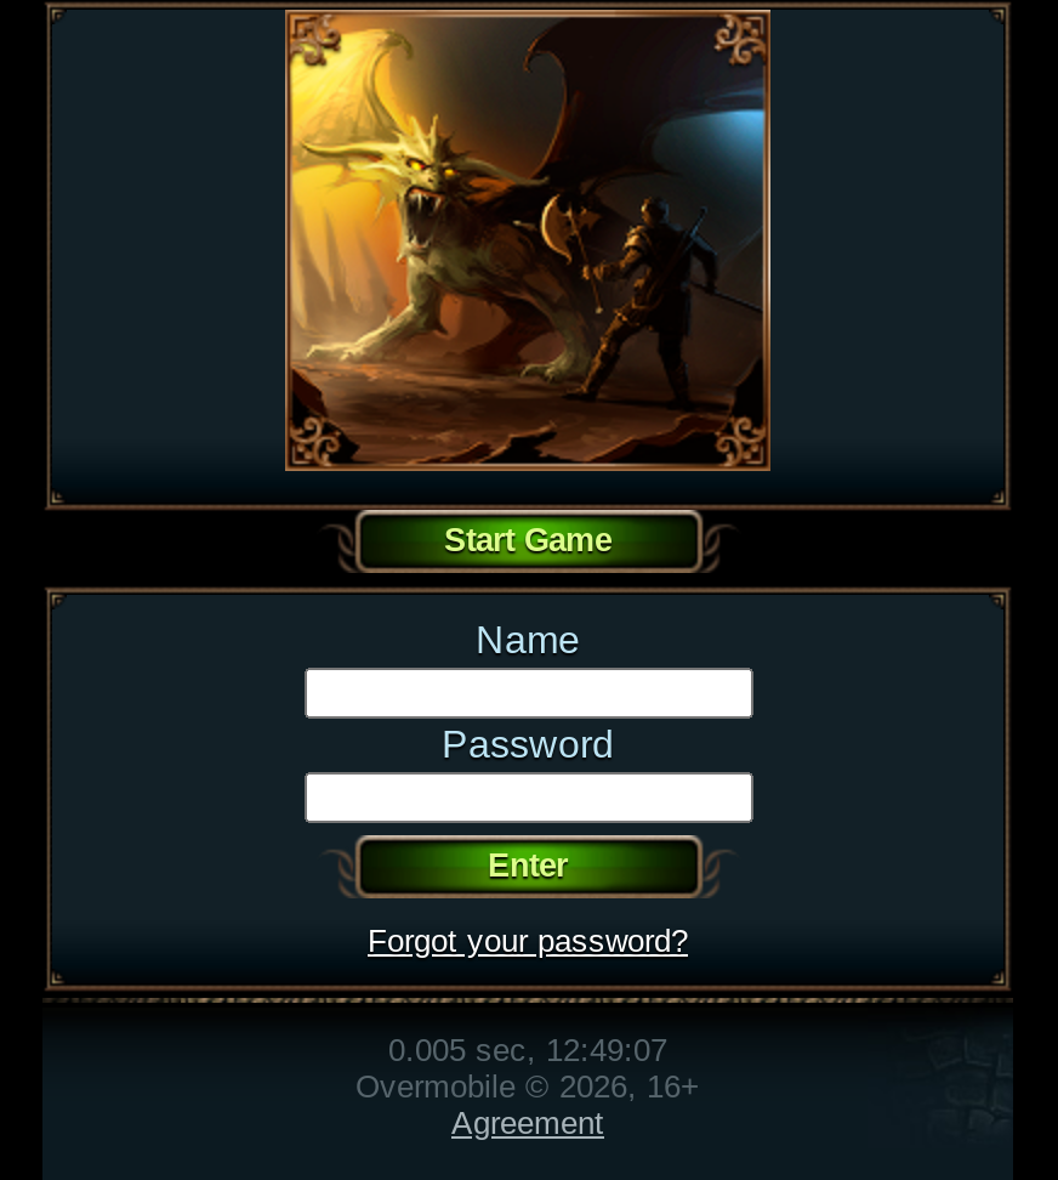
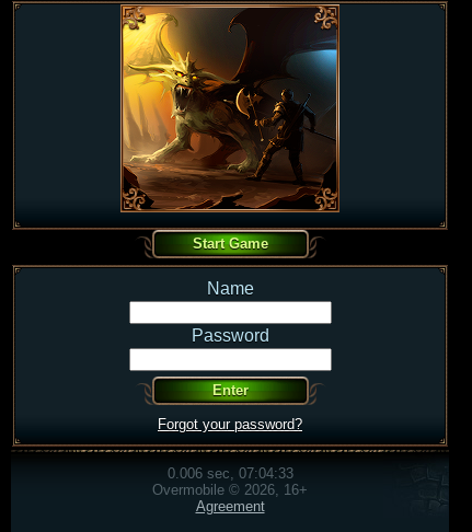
[388,1031,667,1067] 0.005 sec, 12:49:07 -> [167,465,293,481] 0.006 sec, 07:04:33

